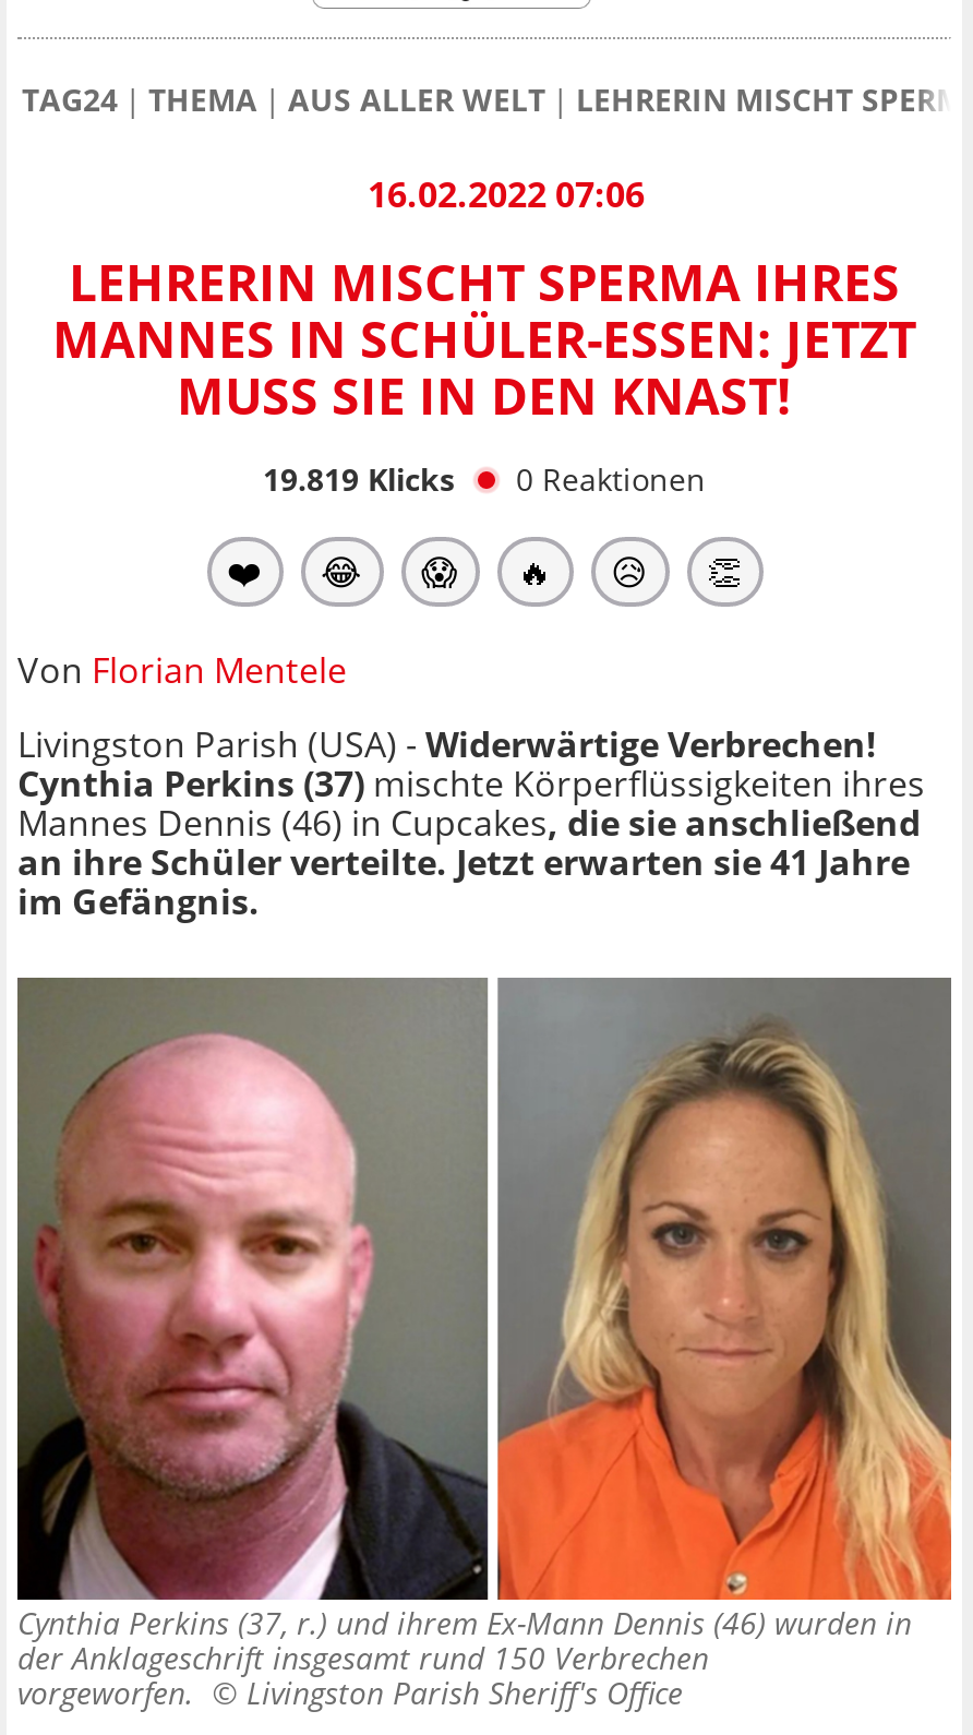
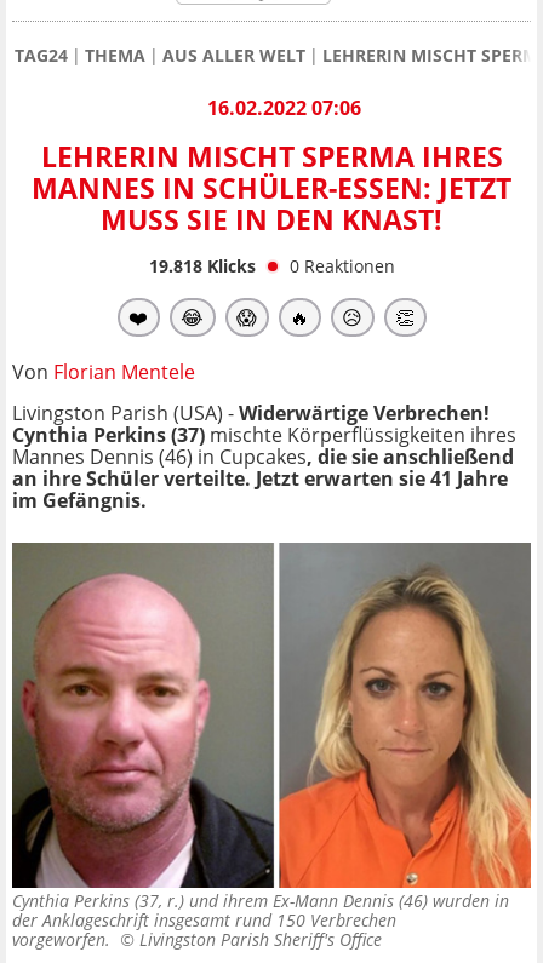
[263,458,706,499] 19.819 Klicks 0 Reaktionen -> [148,254,395,277] 19.818 Klicks 0 Reaktionen

